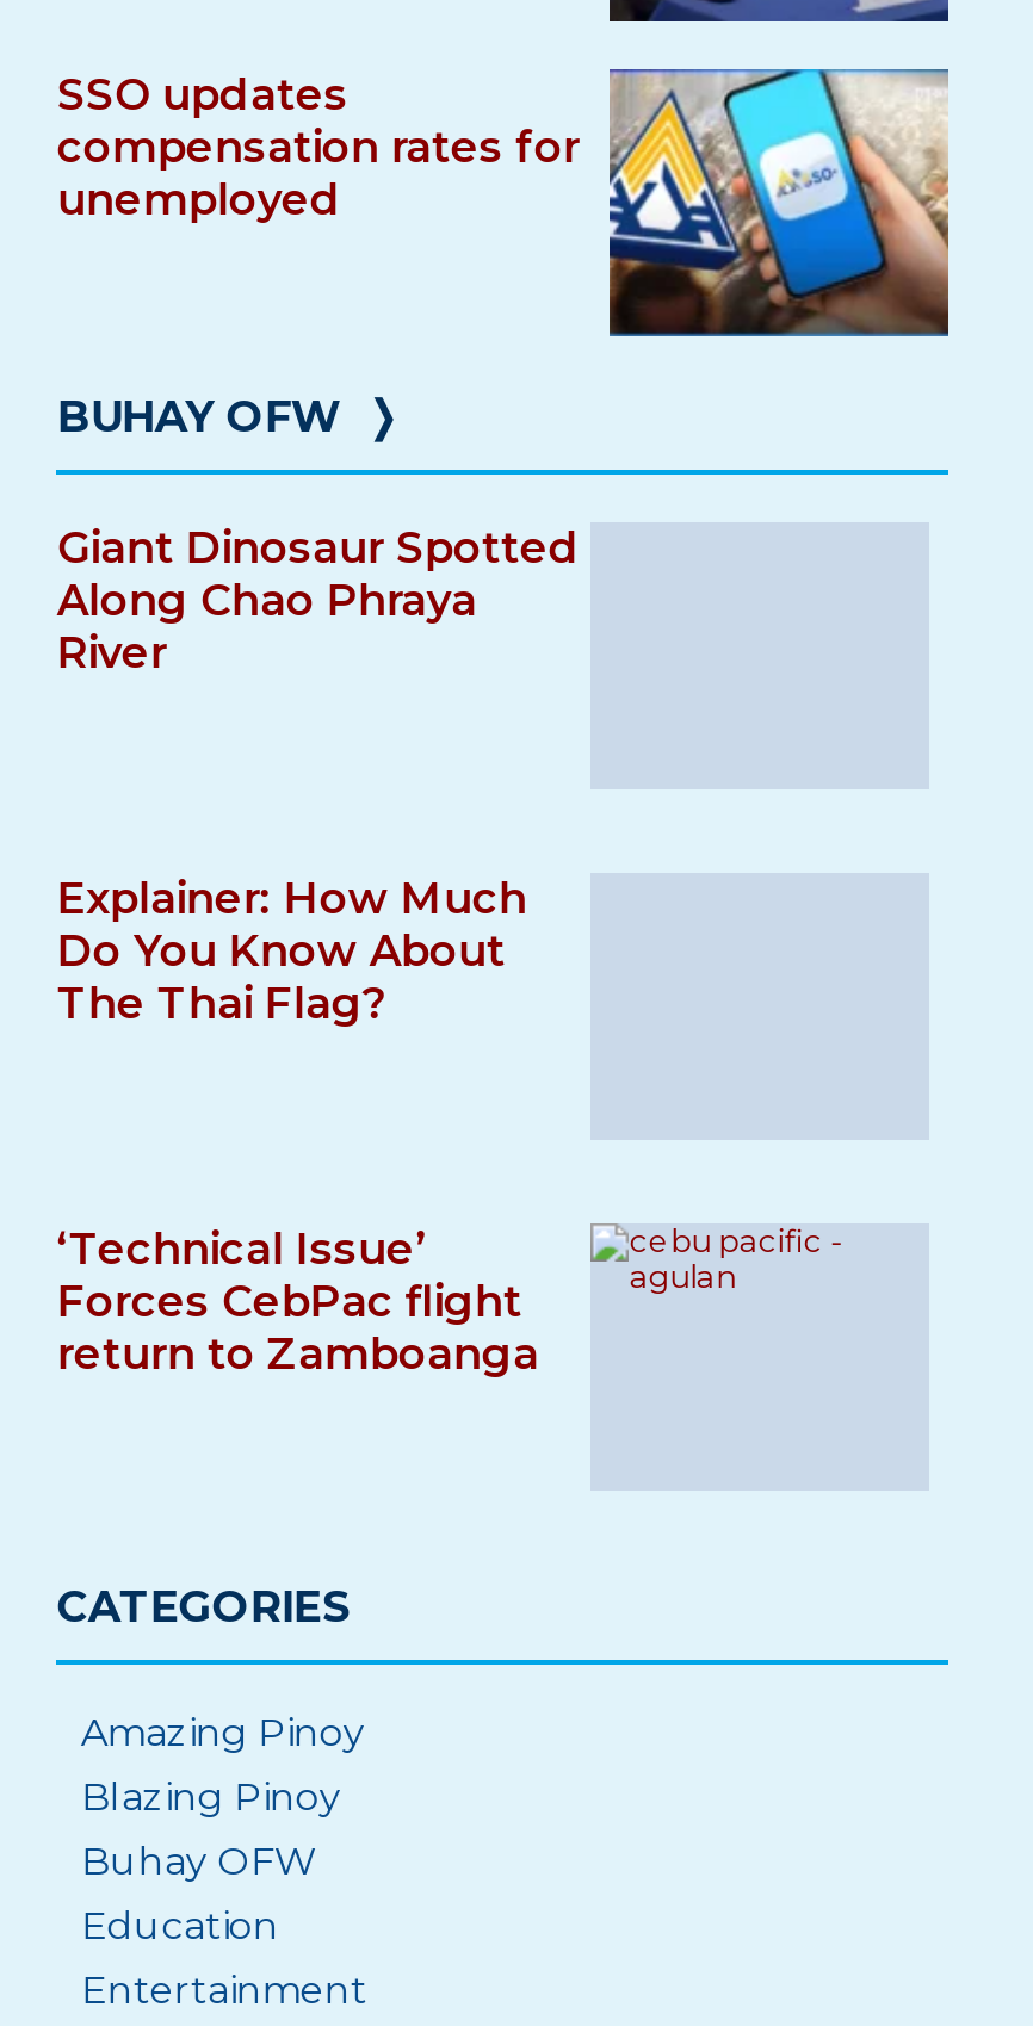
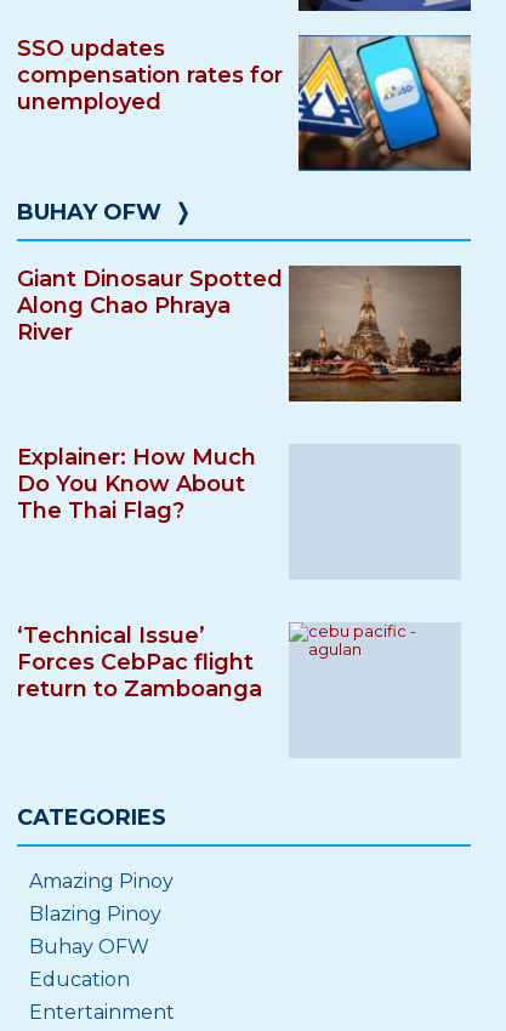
none -> [288,264,462,403] [image]

